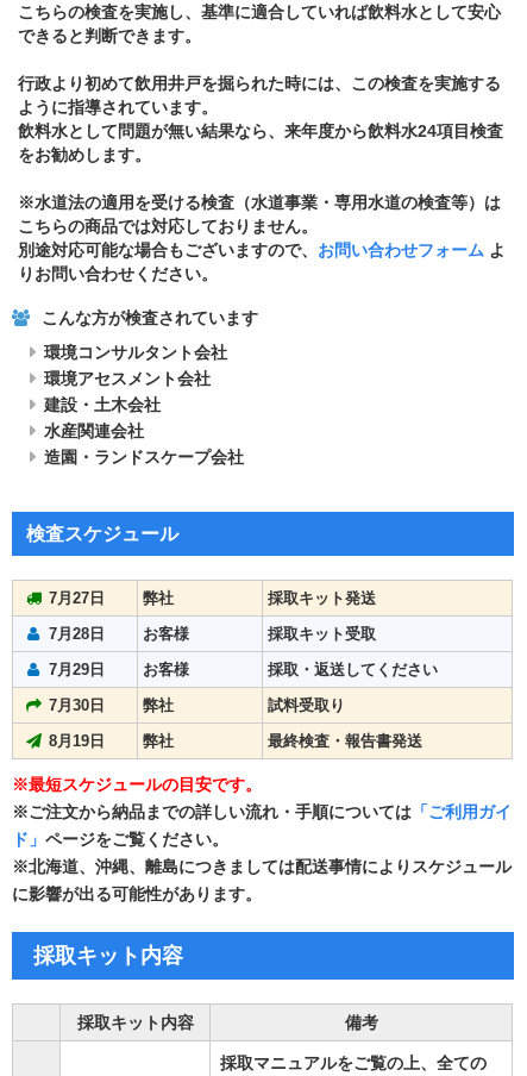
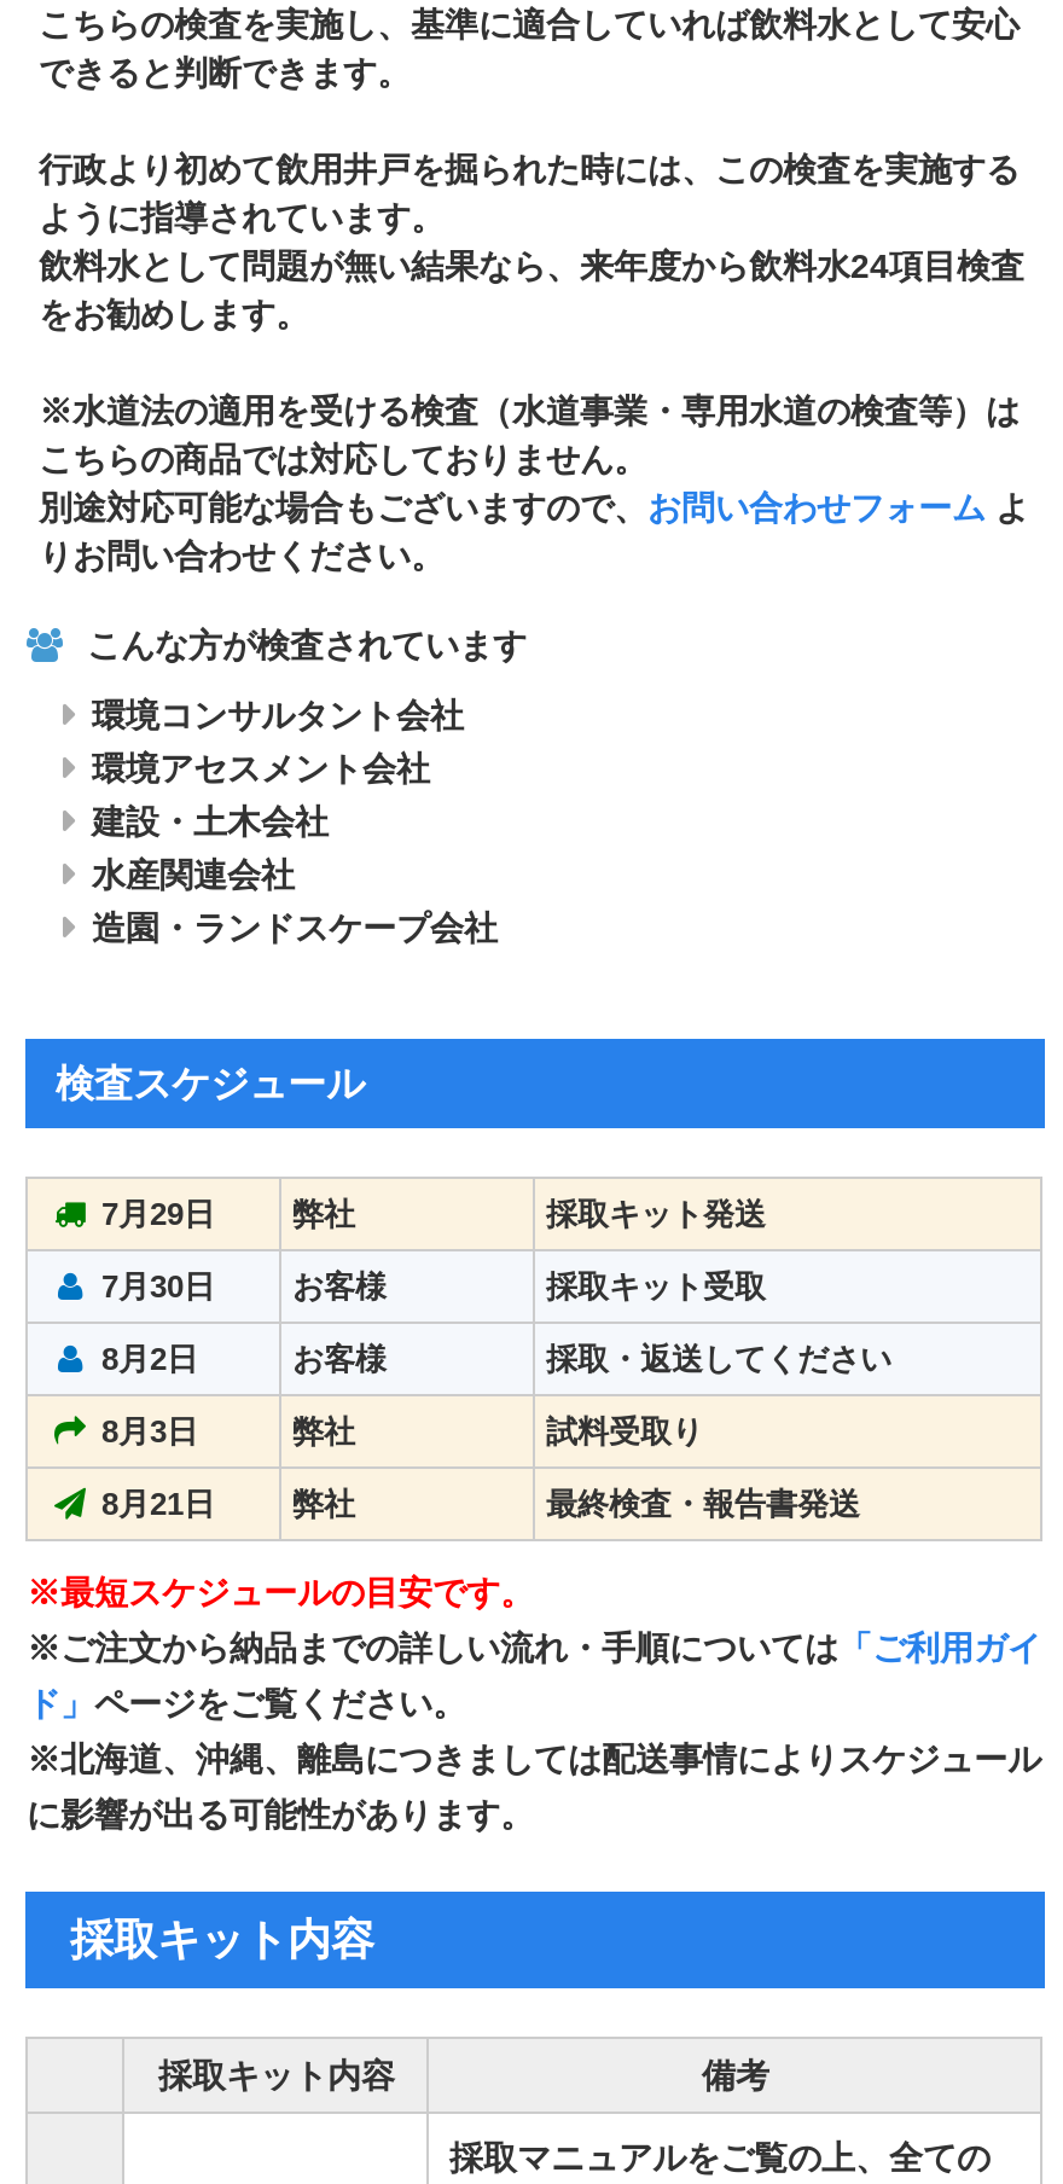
[49,589,105,607] 7月27日 -> [101,1196,215,1232] 7月29日
[49,625,105,643] 7月28日 -> [101,1268,215,1305] 7月30日
[49,661,105,678] 7月29日 -> [101,1341,198,1377] 8月2日
[49,696,105,714] 7月30日 -> [101,1413,198,1450] 8月3日
[49,732,105,750] 8月19日 -> [101,1486,215,1522] 8月21日

